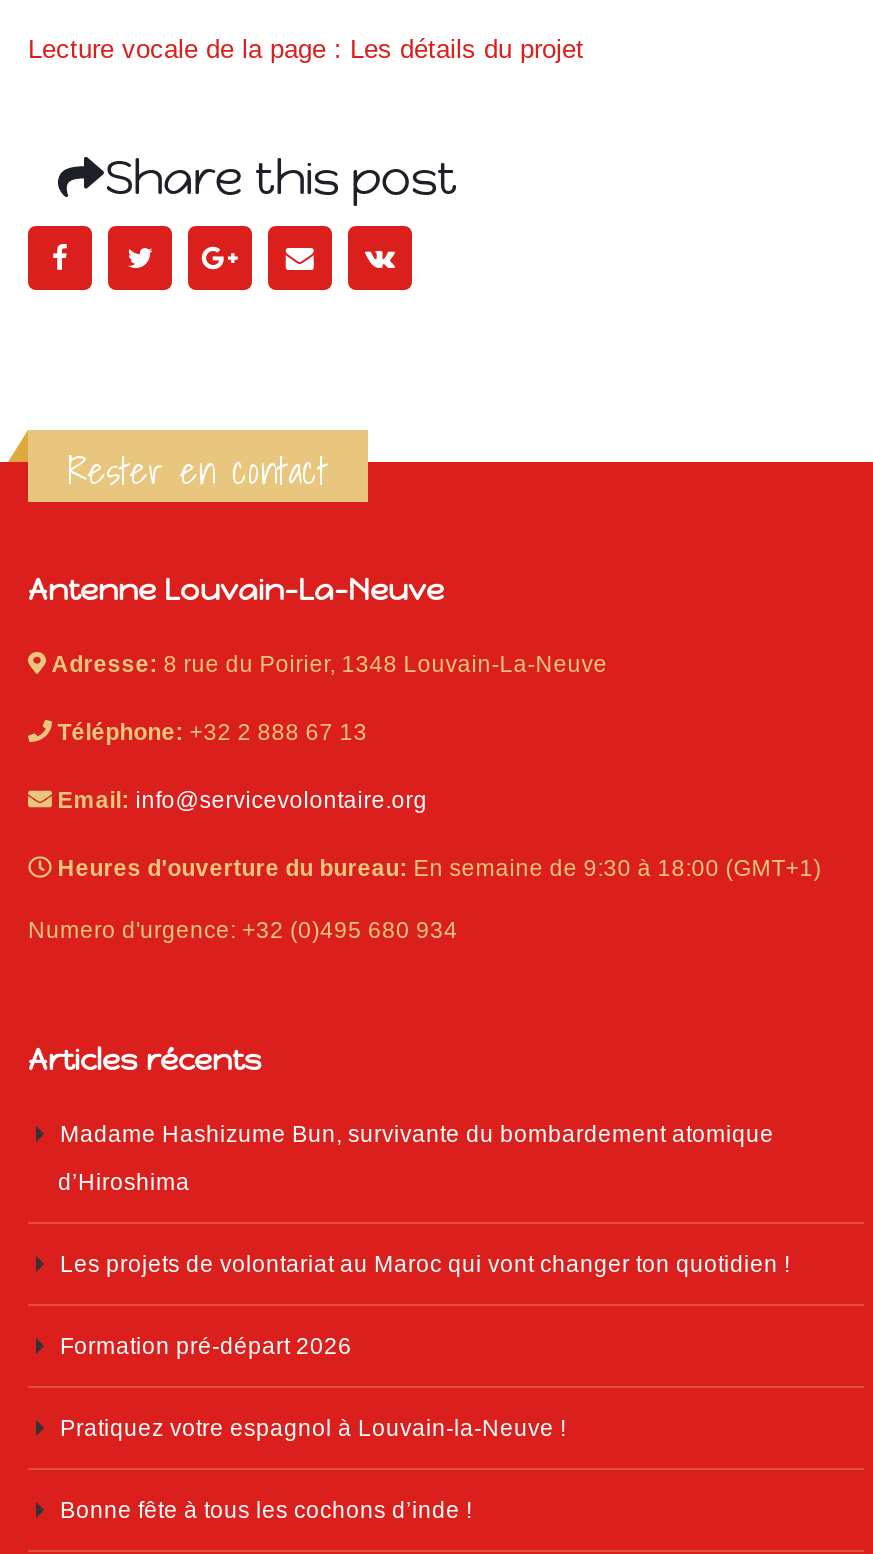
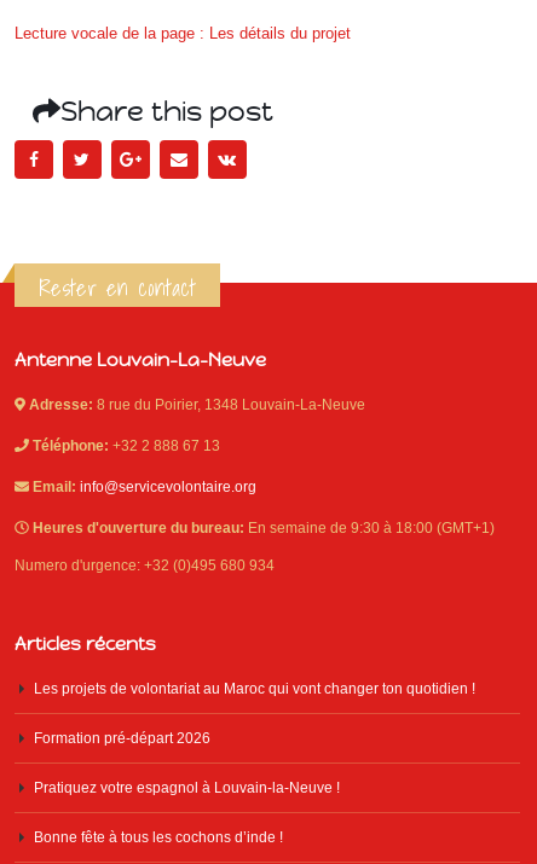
[58,1120,774,1194] Madame Hashizume Bun, survivante du bombardement atomique | d’Hiroshima -> none

